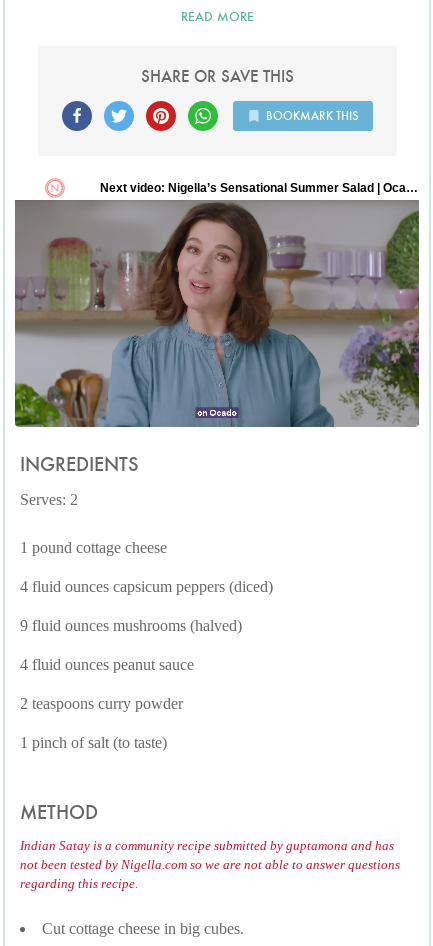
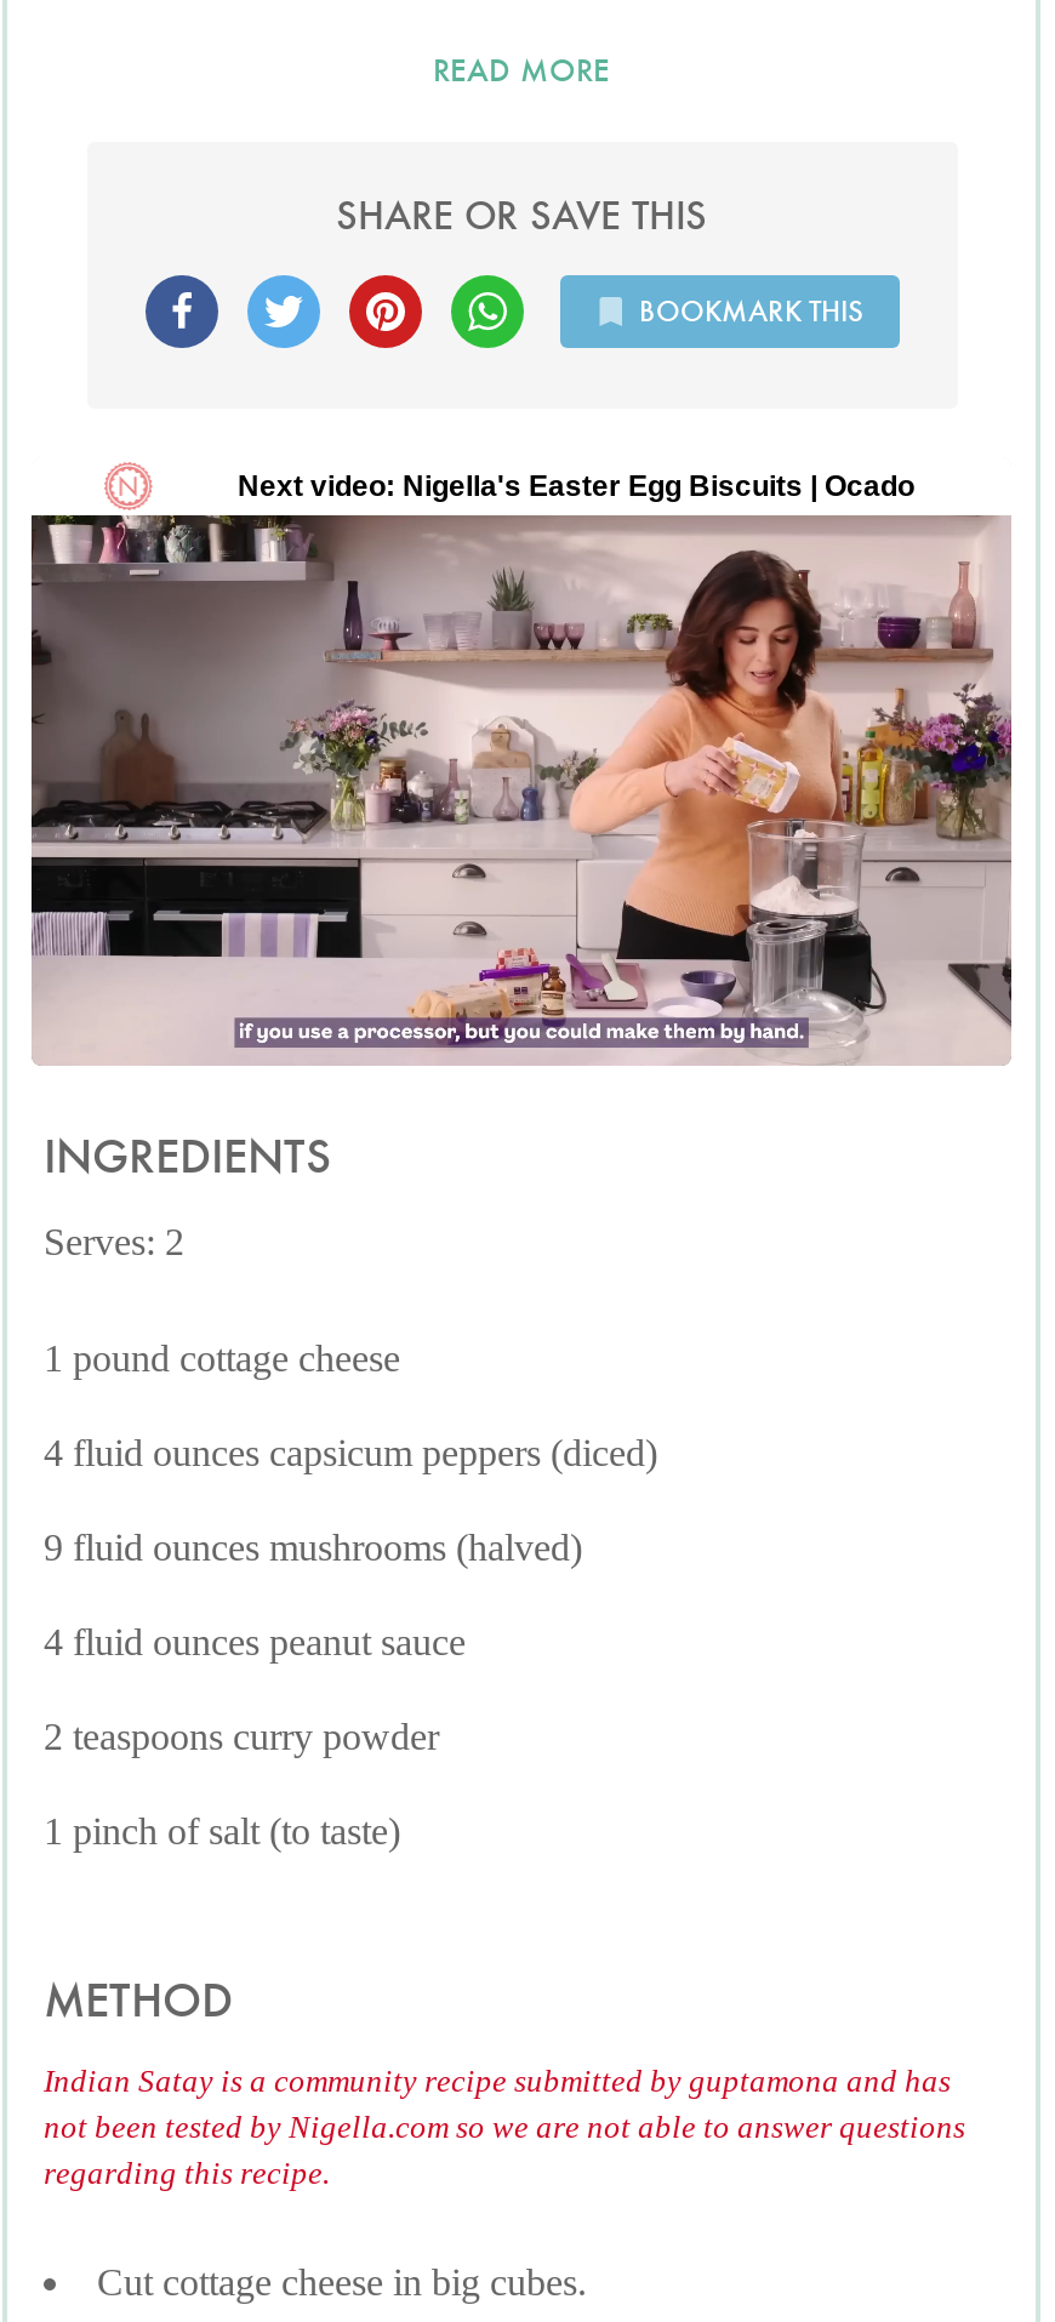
[14,182,420,428] [image] -> [32,472,1014,1066] [image]

